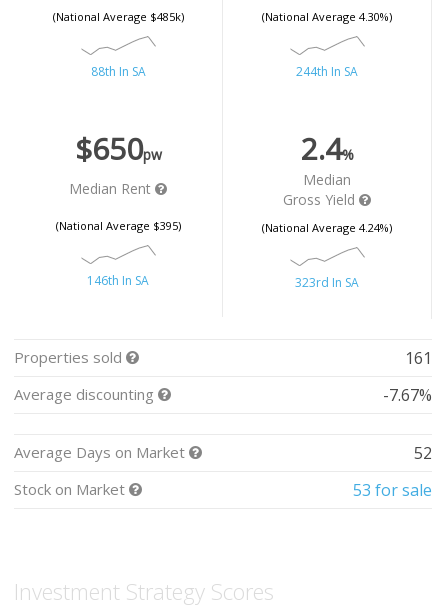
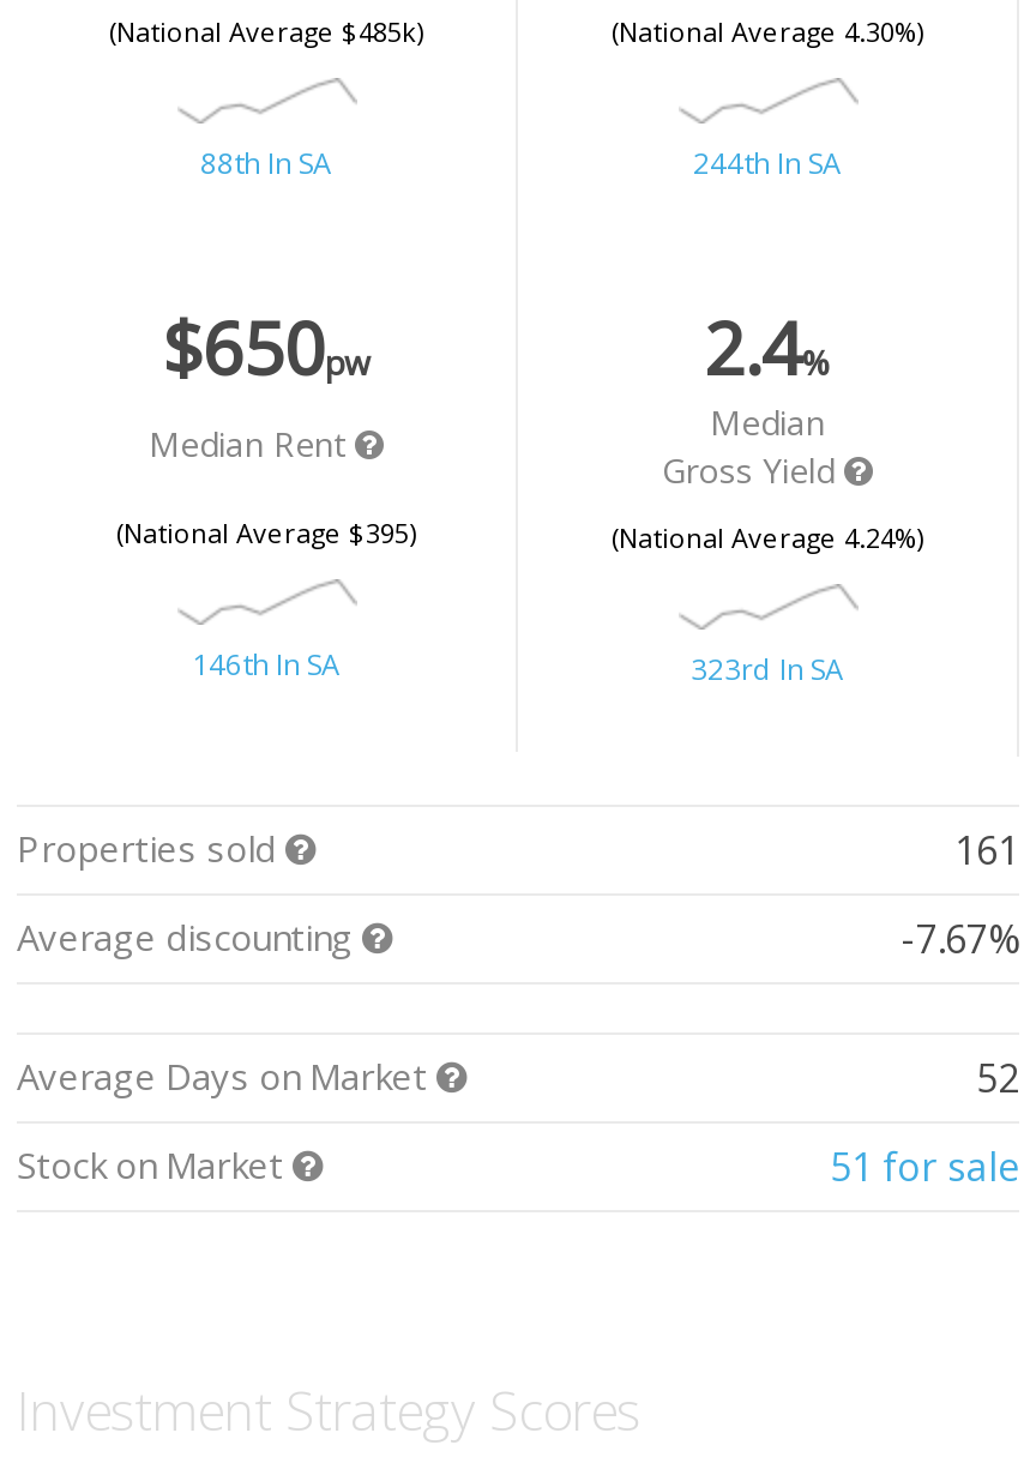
[353,478,432,500] 53 for sale -> [830,1139,1019,1192] 51 for sale

